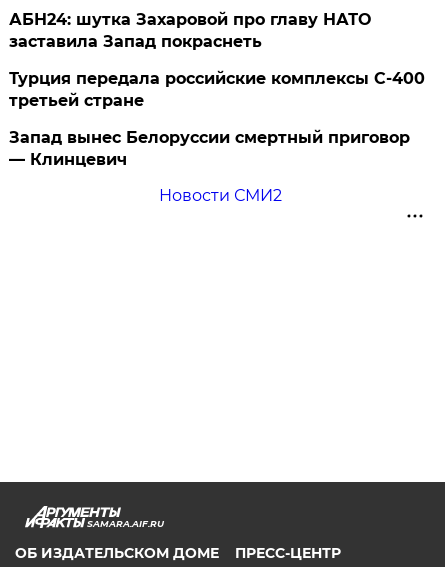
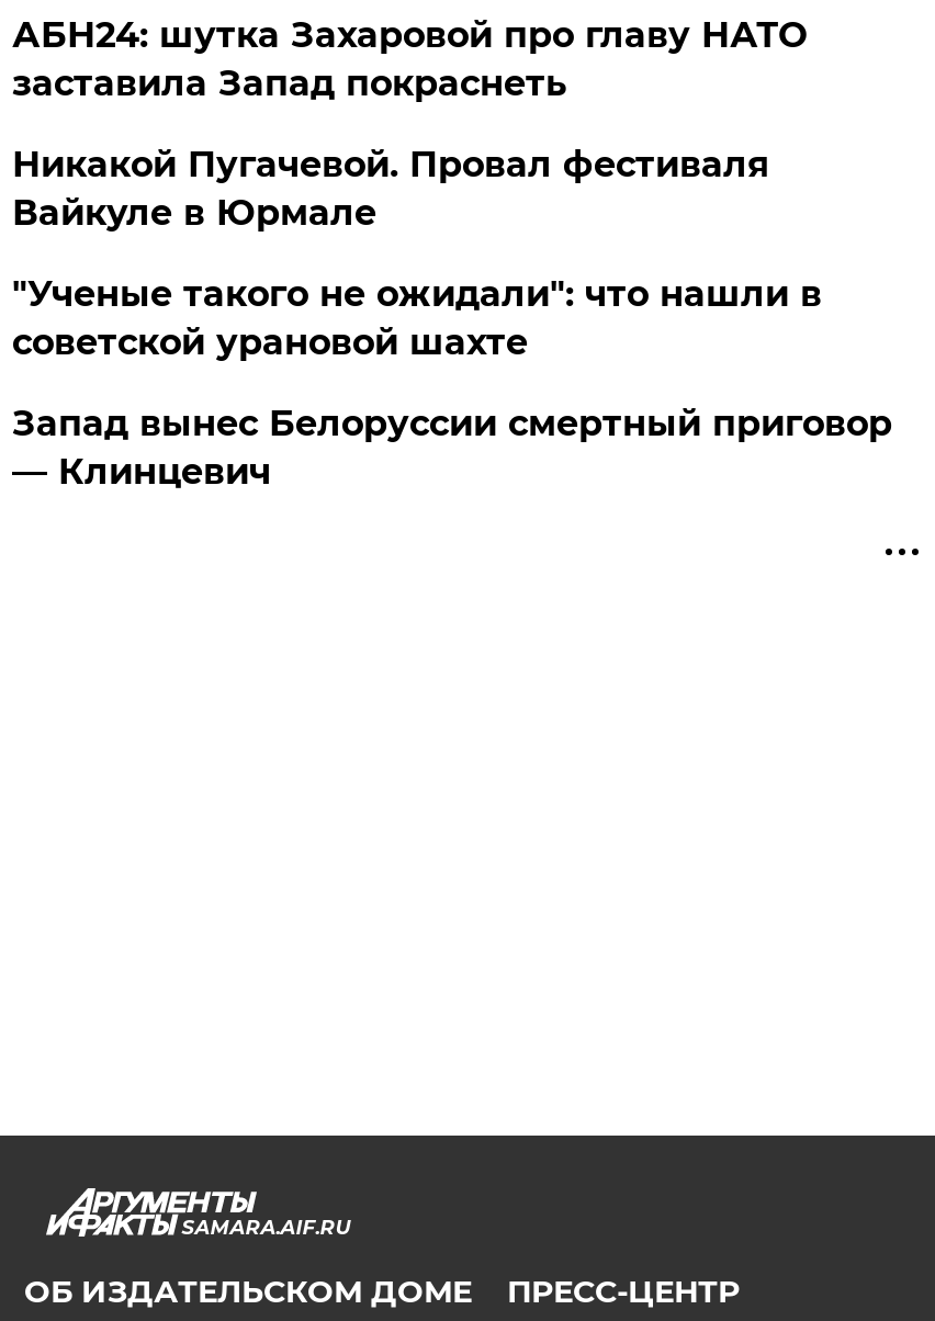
[9,69,425,110] Турция передала российские комплексы С-400 | третьей стране -> [12,144,822,363] Никакой Пугачевой. Провал фестиваля | Вайкуле в Юрмале | "Ученые такого не ожидали": что нашли в | советской урановой шахте
moved [9,128,410,169] -> [12,403,892,493]: Запад вынес Белоруссии смертный приговор | — Клинцевич
[159,186,282,205] Новости СМИ2 -> none

